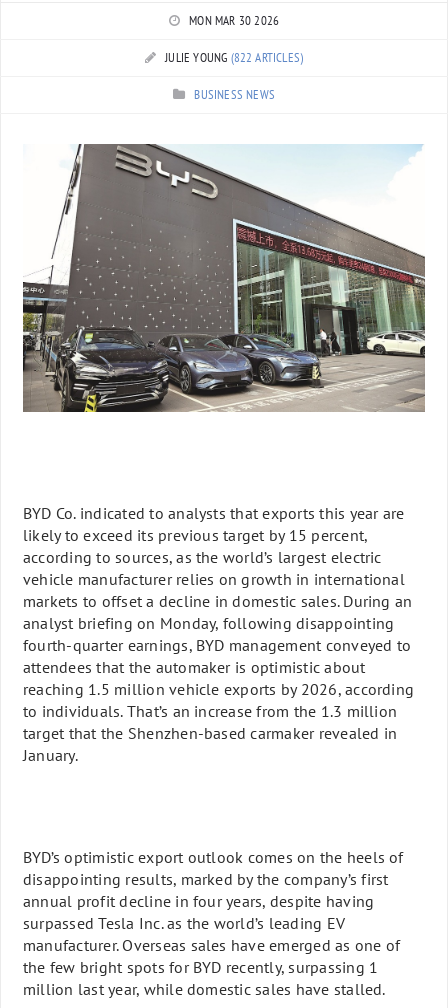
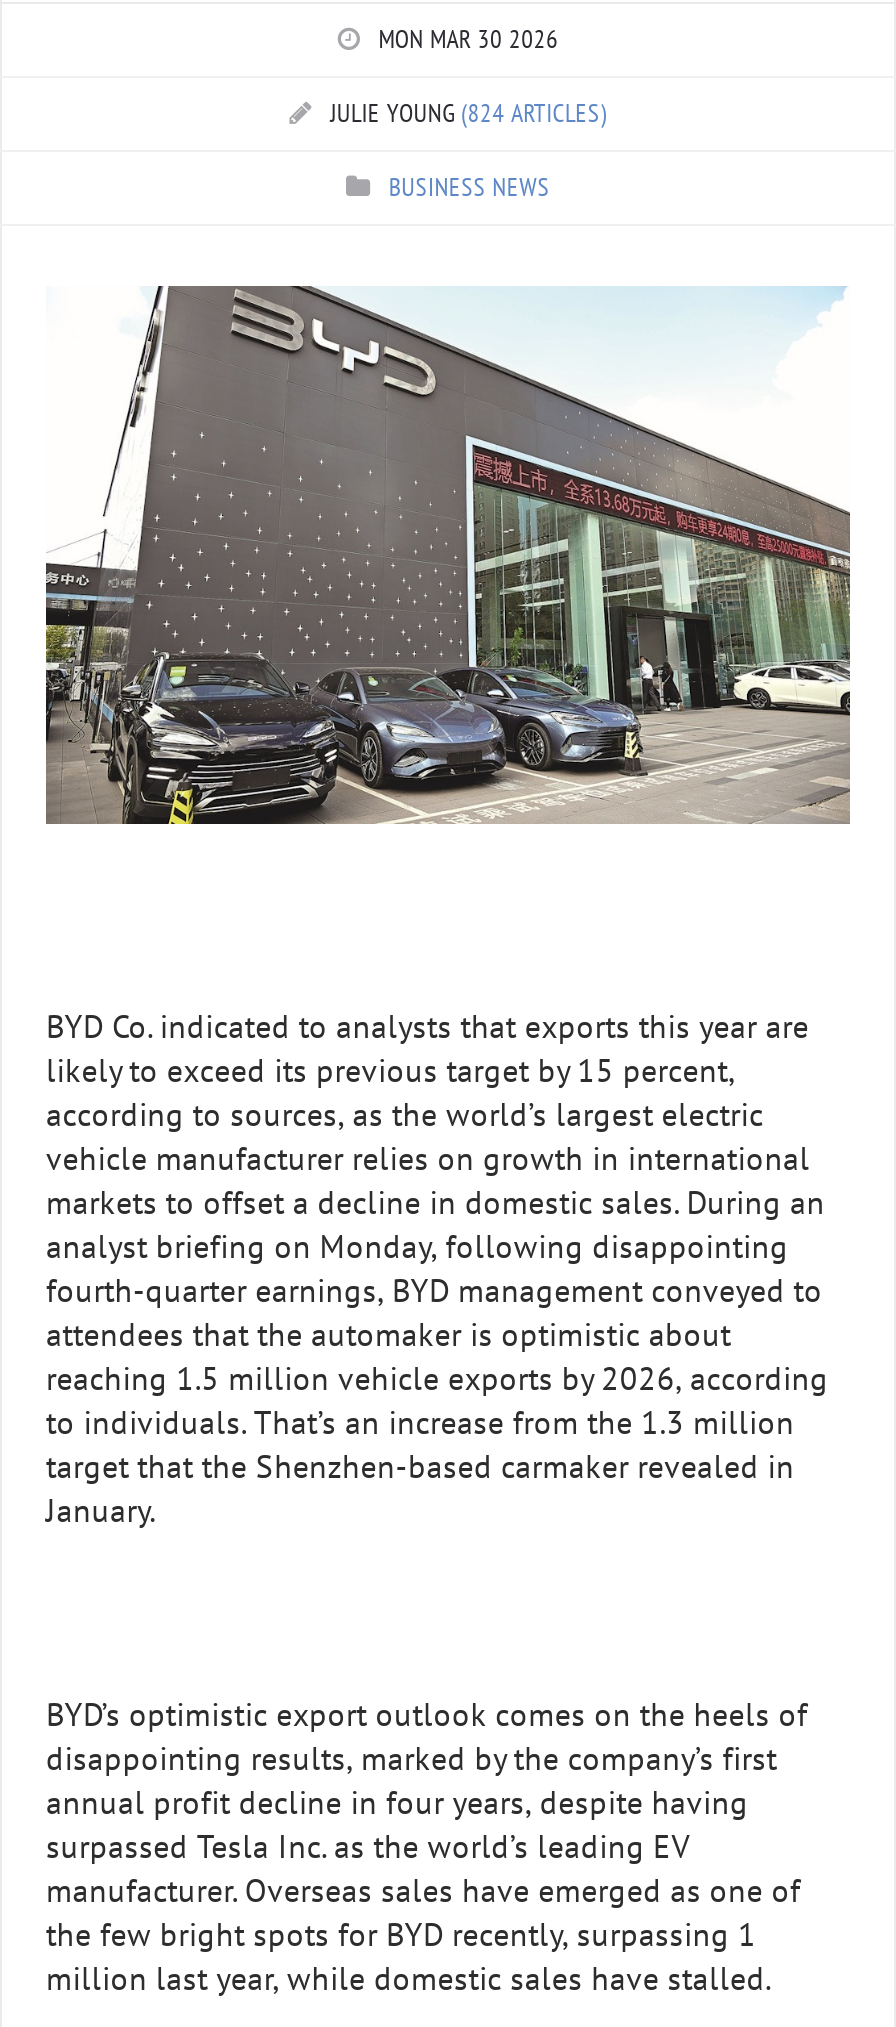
[165,49,303,66] JULIE YOUNG (822 ARTICLES) -> [330,97,606,131] JULIE YOUNG (824 ARTICLES)

